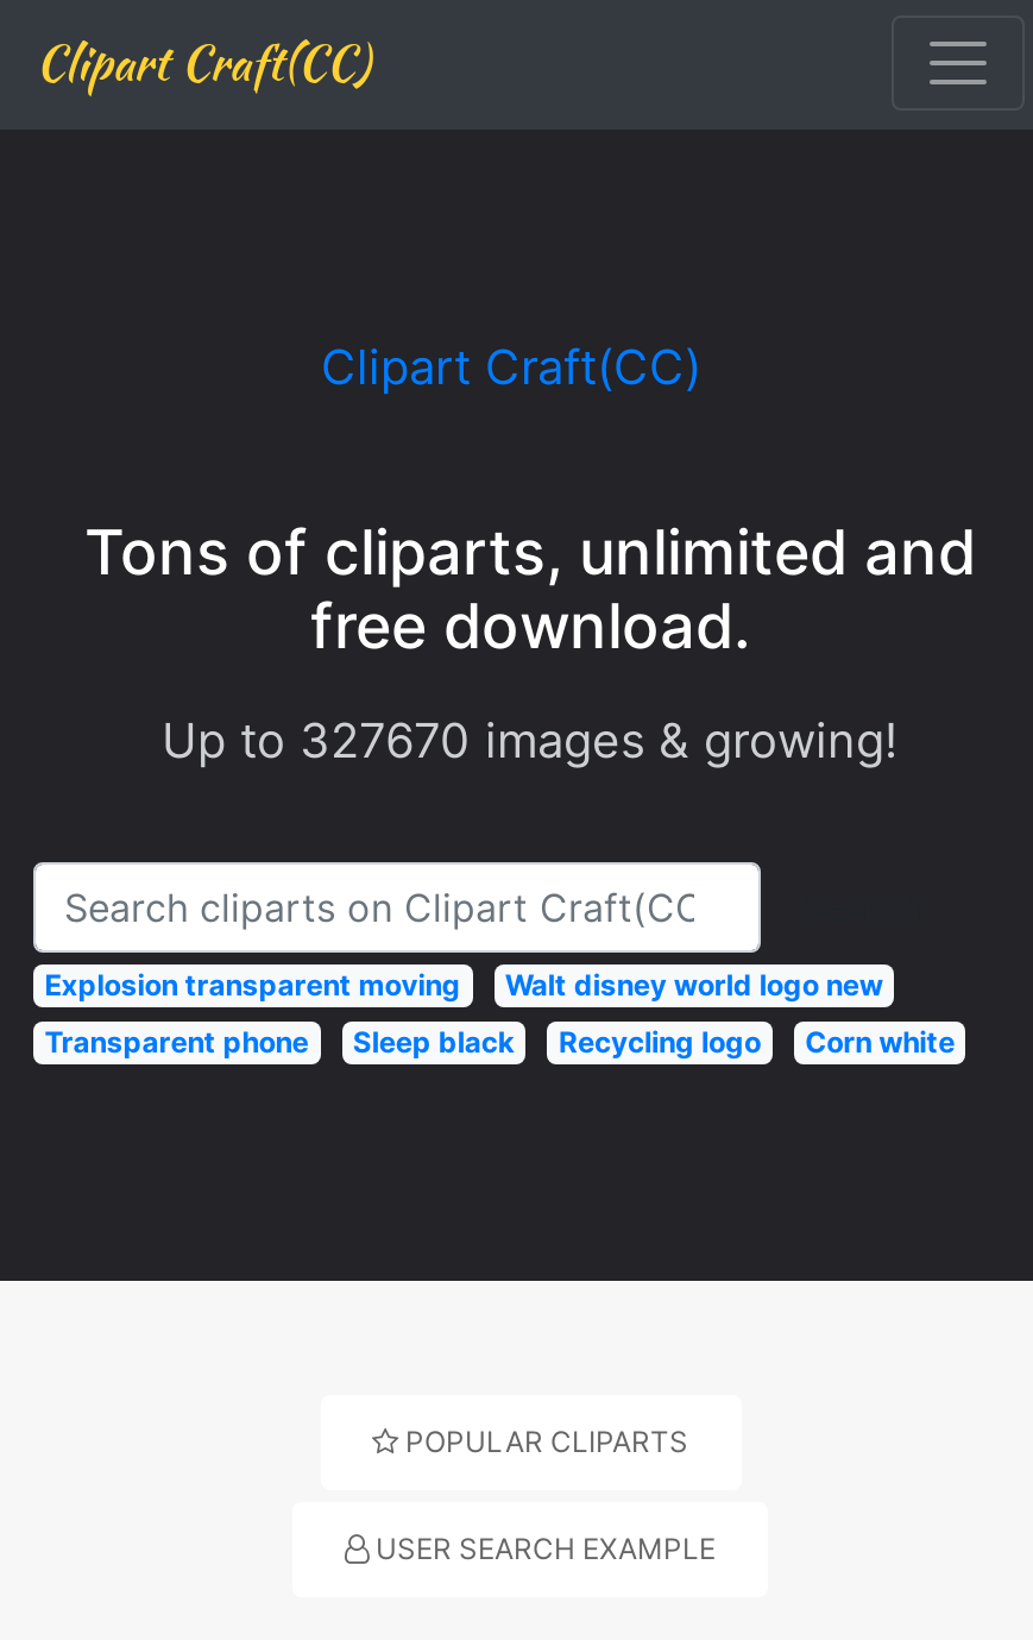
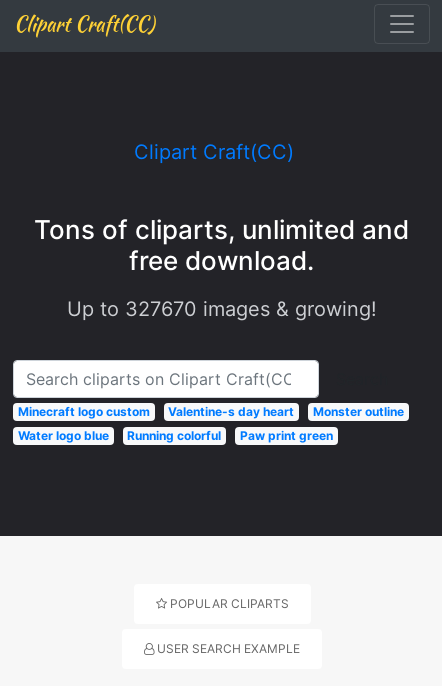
[45,967,883,1003] Explosion transparent moving | Walt disney world logo new -> [18,404,404,419] Minecraft logo custom | Valentine-s day heart | Monster outline
[45,1024,955,1060] Transparent phone | Sleep black | Recycling logo | Corn white -> [18,428,333,443] Water logo blue | Running colorful | Paw print green

